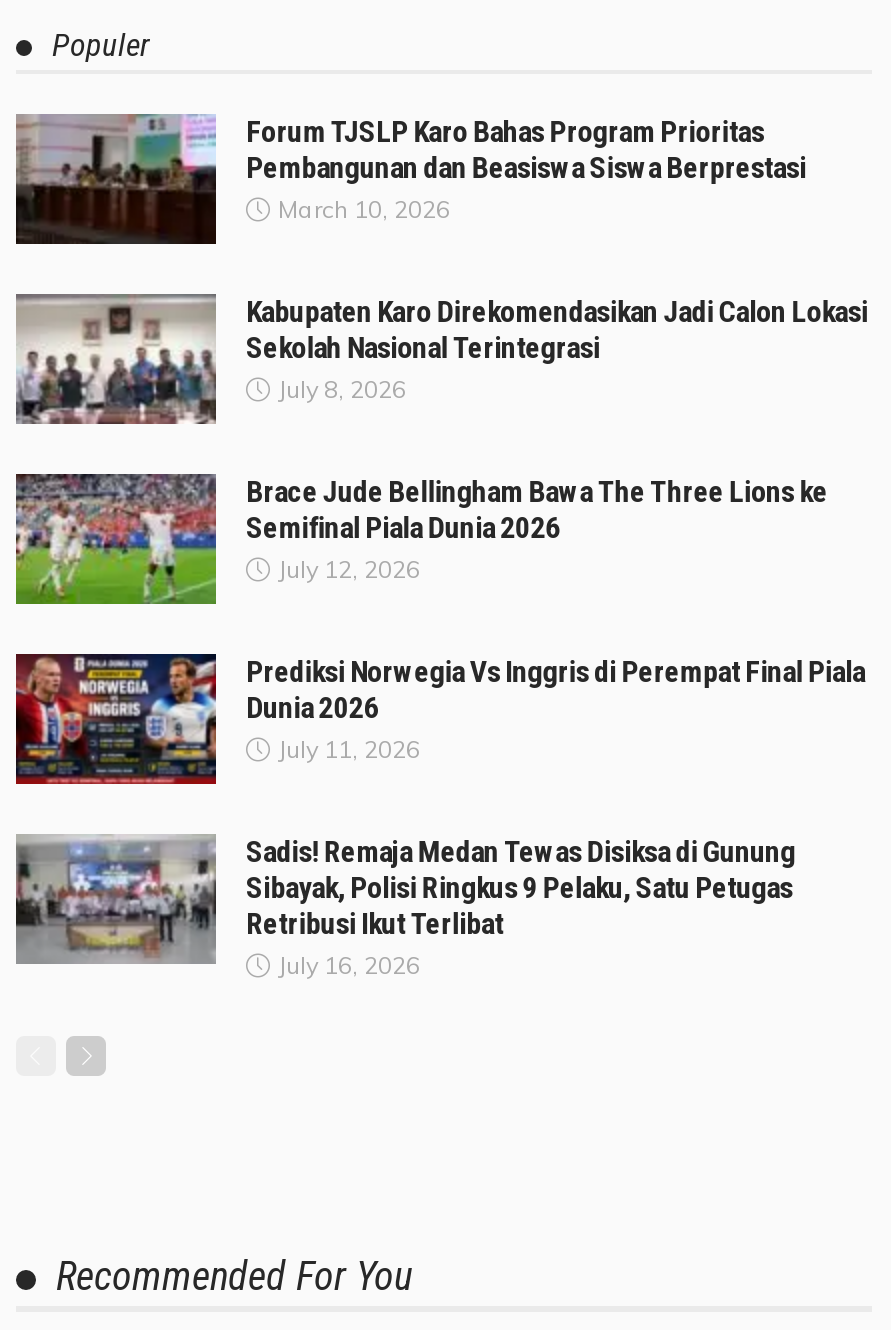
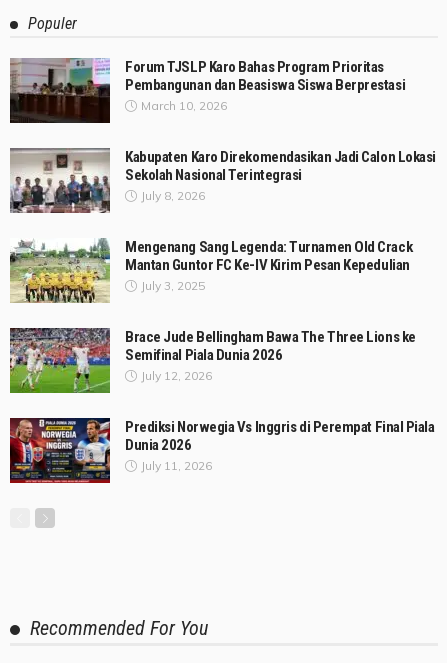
none -> [10,238,412,303] [image] | Mengenang Sang Legenda: Turnamen Old Crack | Mantan Guntor FC Ke-IV Kirim Pesan Kepedulian | July 3, 2025
moved [12,471,865,763] -> [8,327,435,473]: [image] | Brace Jude Bellingham Bawa The Three Lions ke | Semifinal Piala Dunia 2026 | July 12, 2026 | Prediksi Norwegia Vs Inggris di Perempat Final Piala | Dunia 2026 | July 11, 2026
[14,833,795,979] [image] | Sadis! Remaja Medan Tewas Disiksa di Gunung | Sibayak, Polisi Ringkus 9 Pelaku, Satu Petugas | Retribusi Ikut Terlibat | July 16, 2026 -> none

